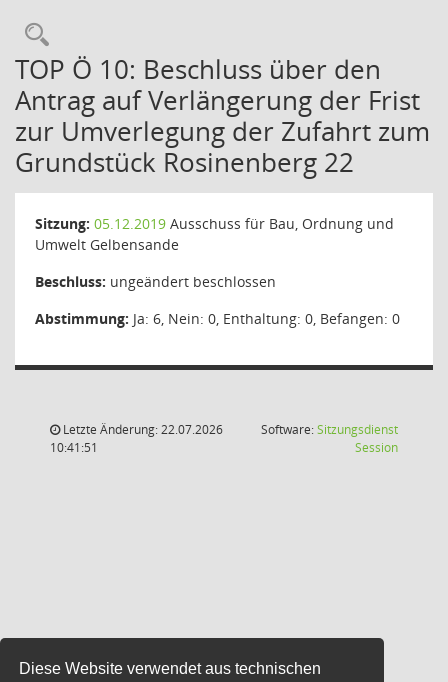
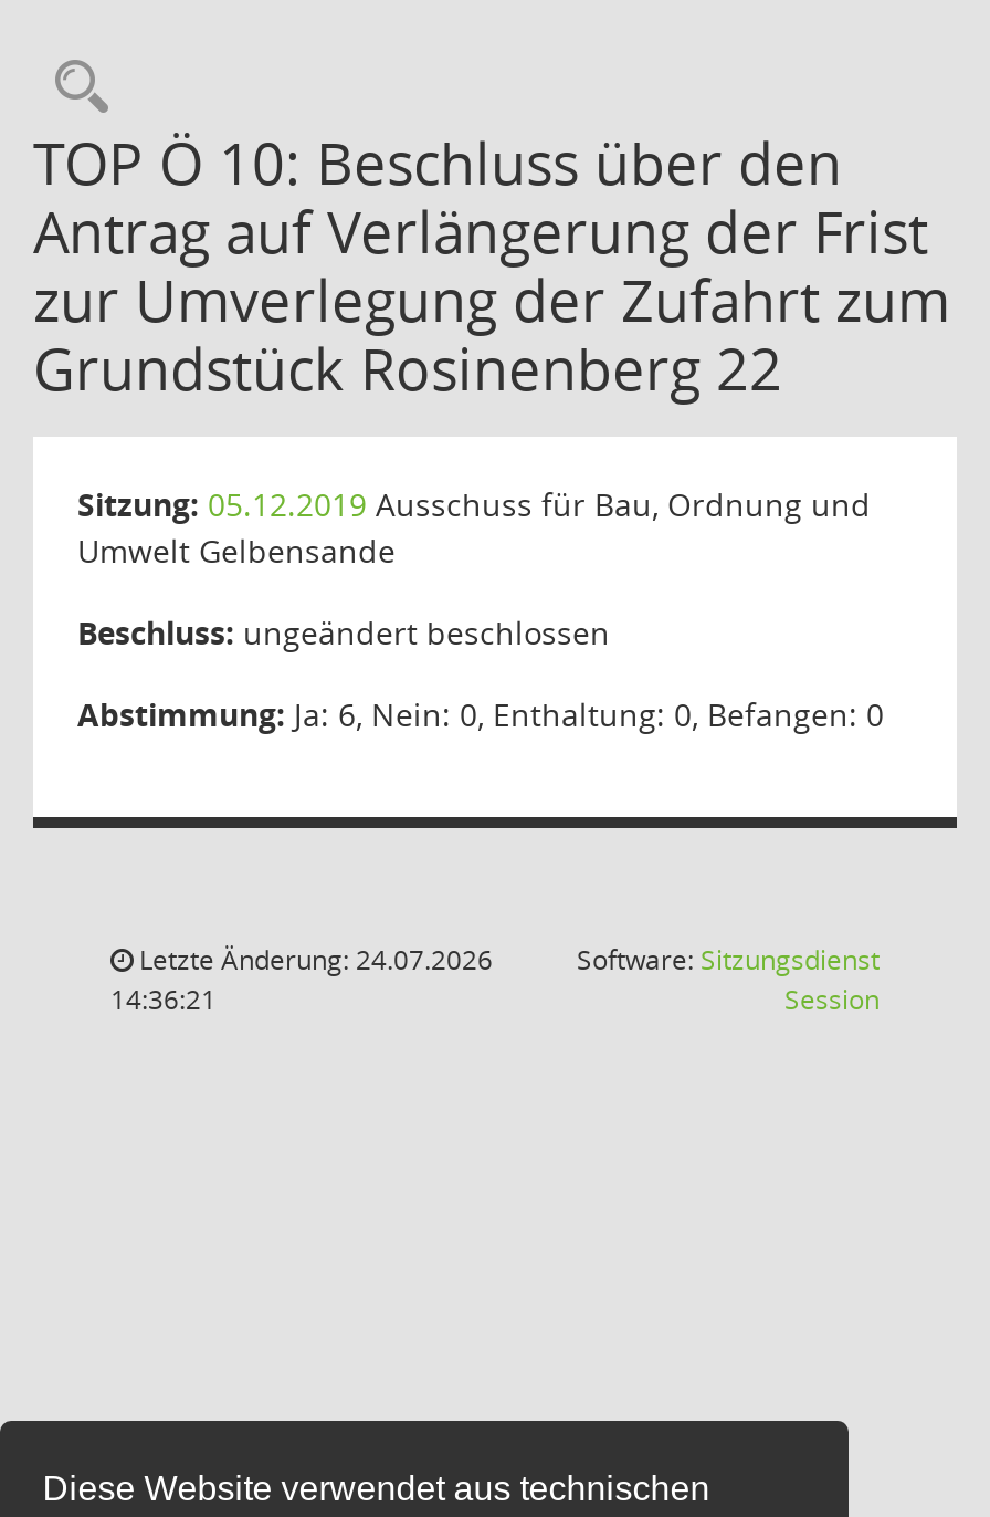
[60,421,223,438] Letzte Änderung: 22.07.2026 -> [133,941,493,979] Letzte Änderung: 24.07.2026
[50,439,98,456] 10:41:51 -> [110,981,217,1018] 14:36:21

